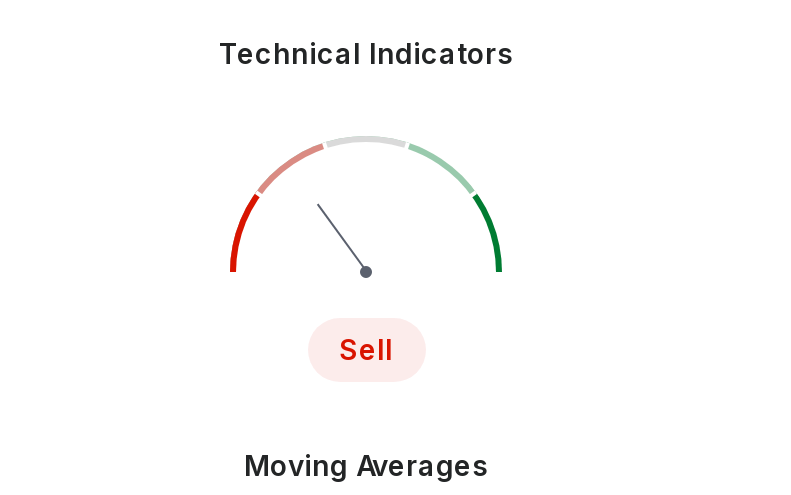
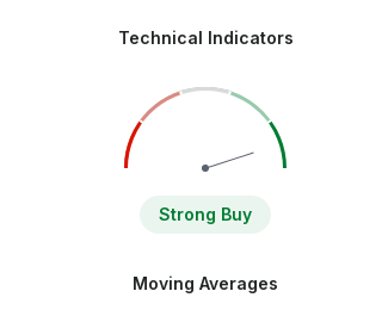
[339,332,393,366] Sell -> [159,204,252,224] Strong Buy

